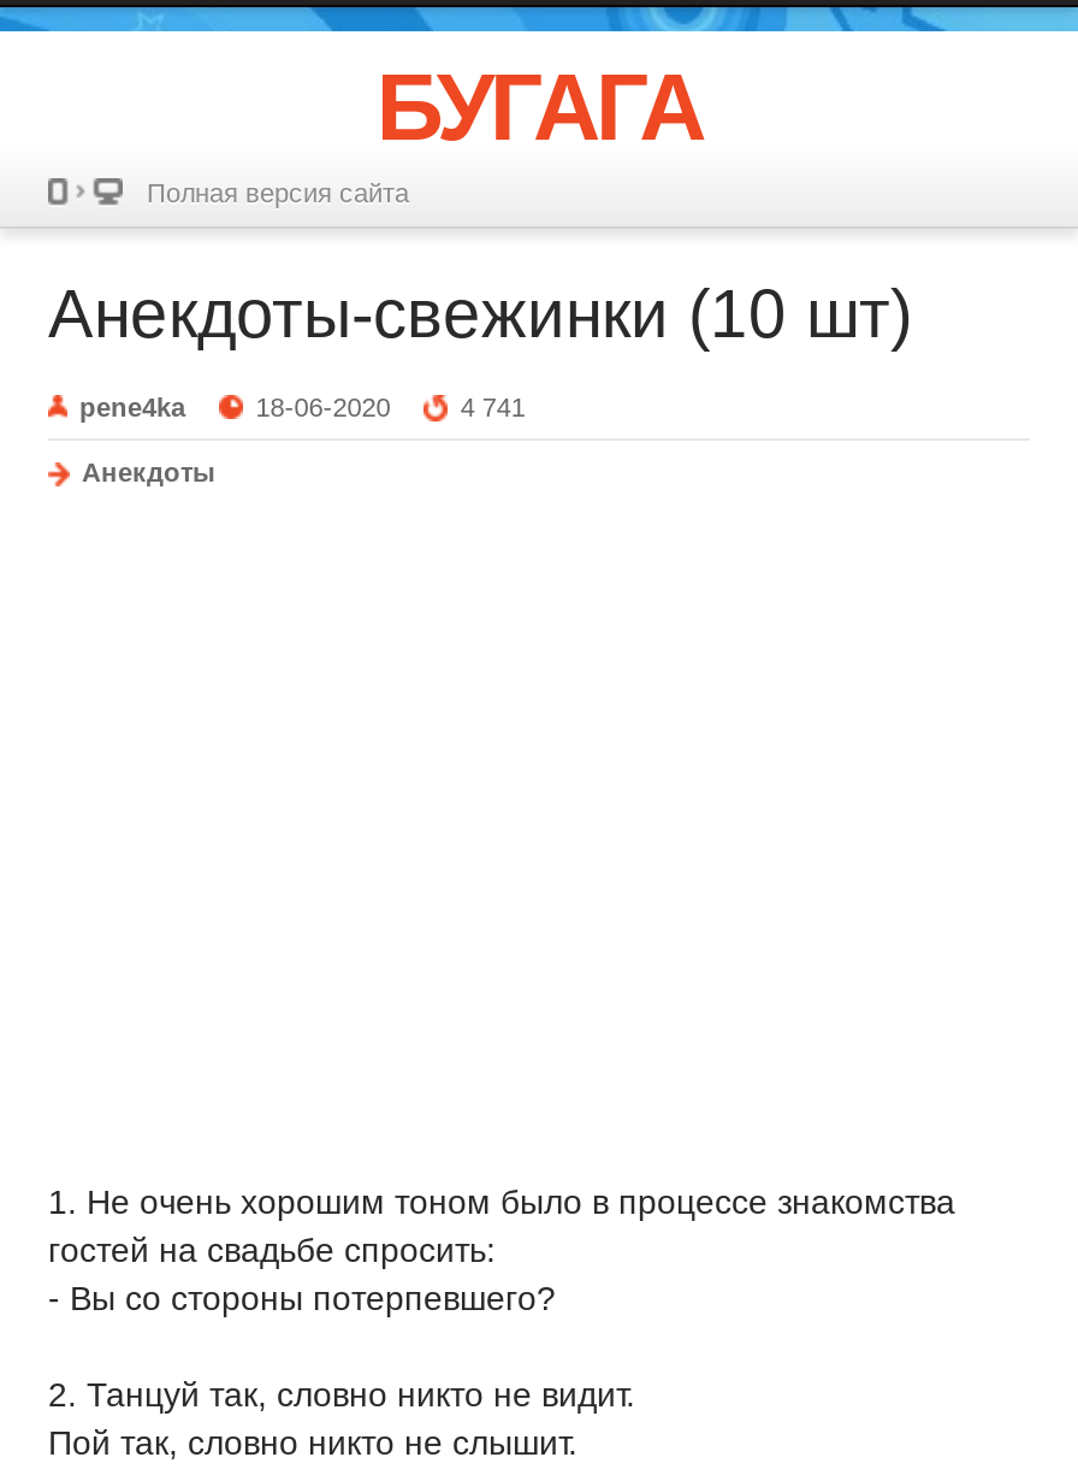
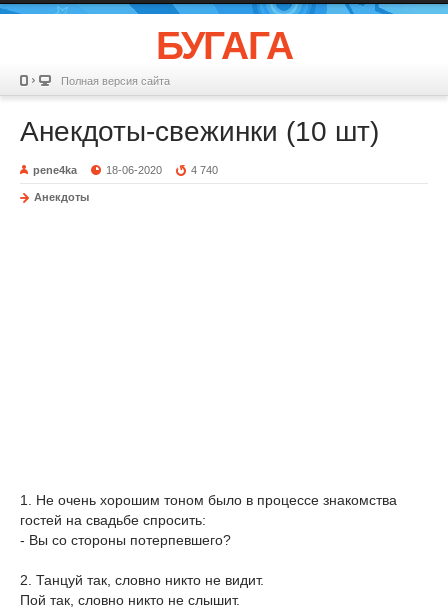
[461,393,526,421] 4 741 -> [191,164,218,176] 4 740

